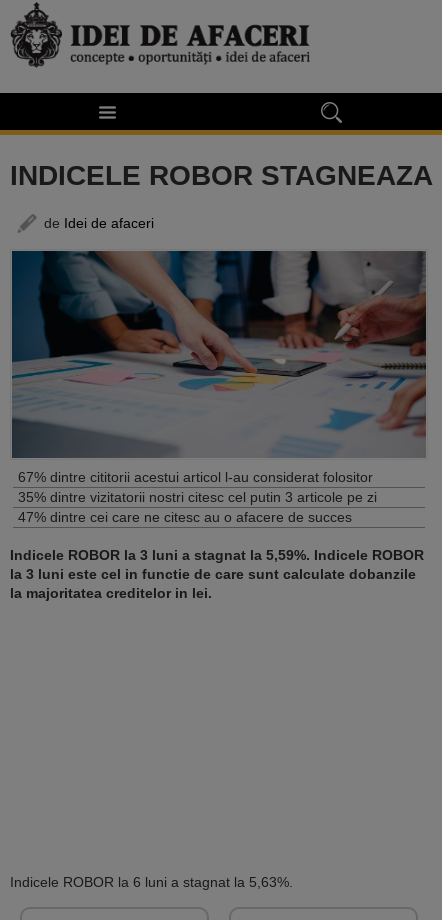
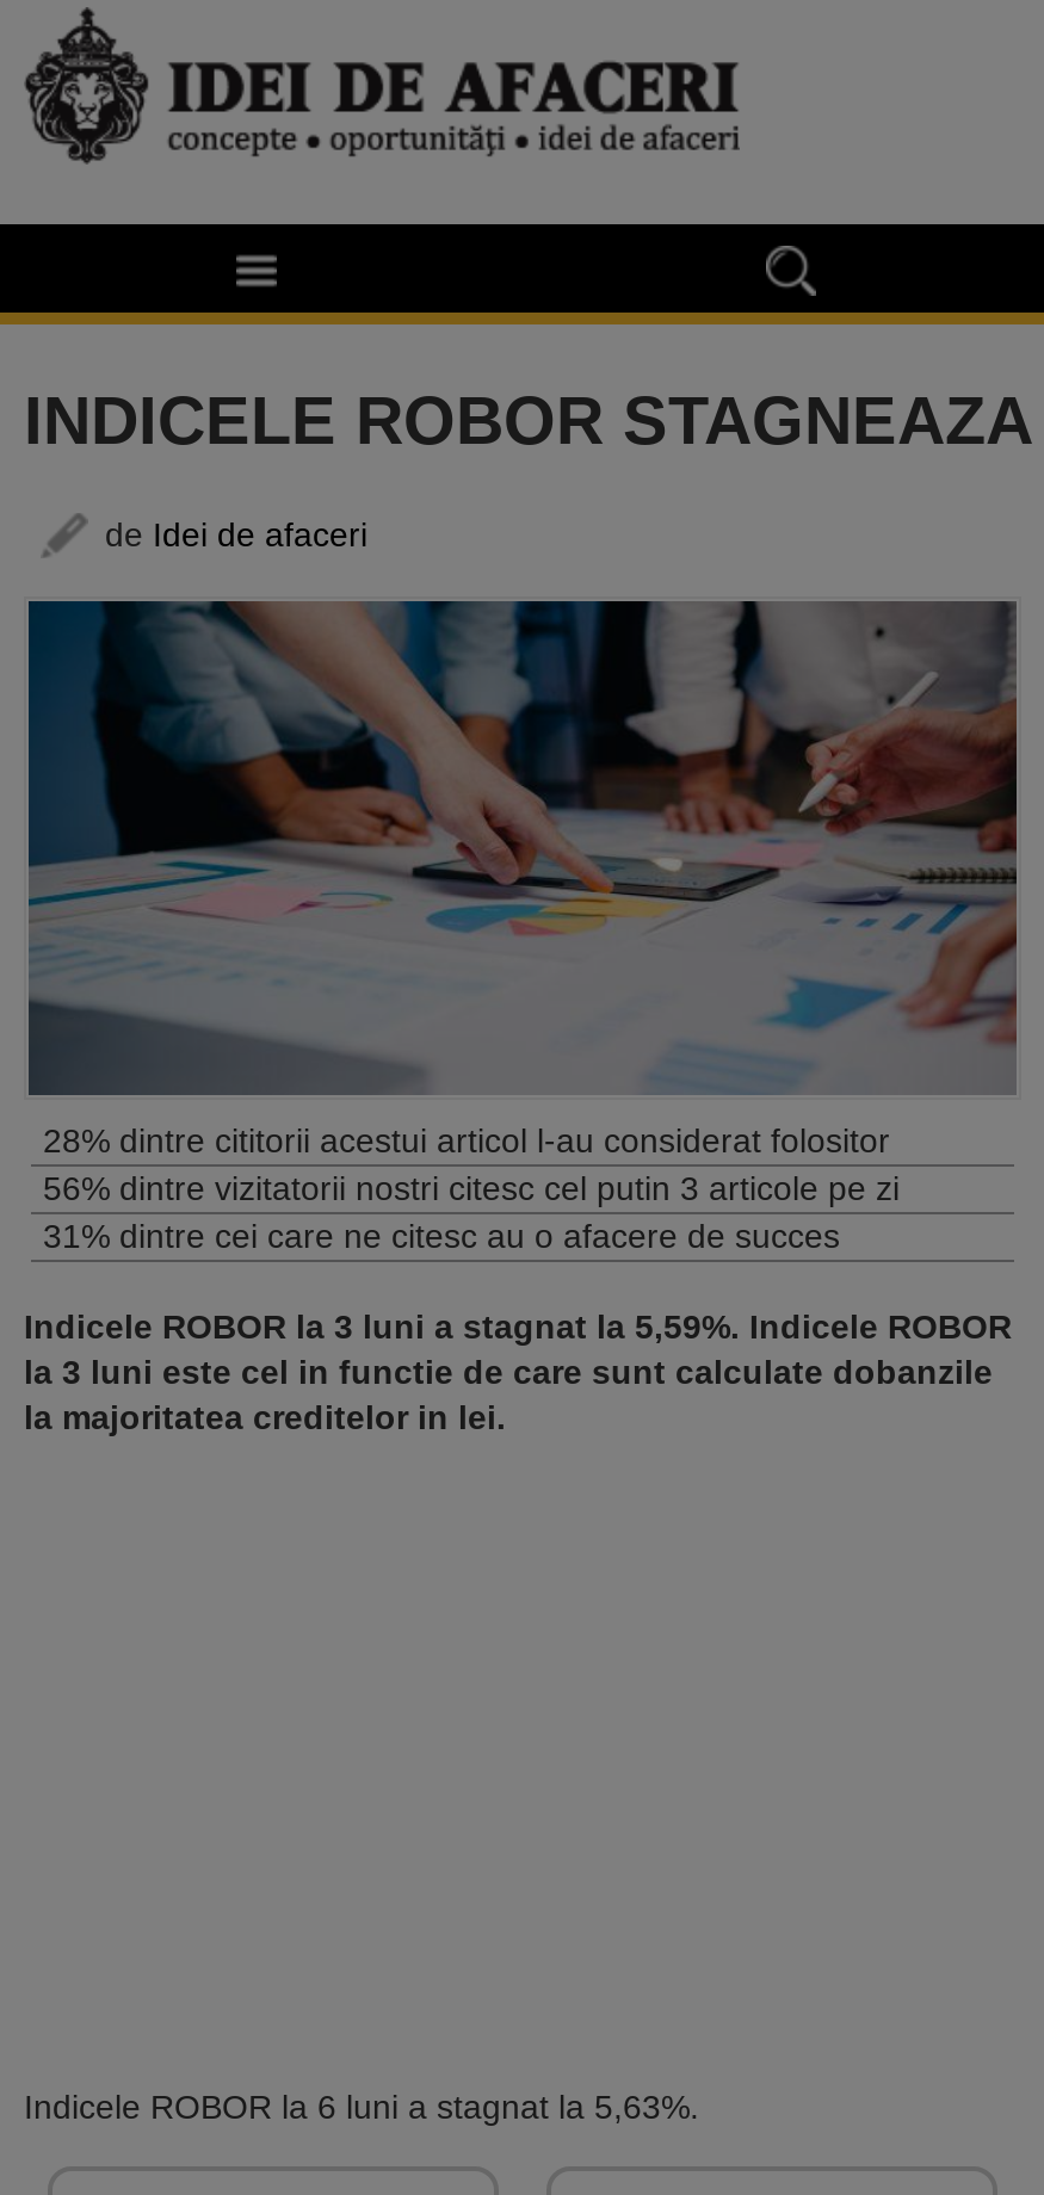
[18,469,373,485] 67% dintre cititorii acestui articol l-au considerat folositor -> [43,1121,890,1159] 28% dintre cititorii acestui articol l-au considerat folositor
[18,489,377,505] 35% dintre vizitatorii nostri citesc cel putin 3 articole pe zi -> [43,1169,900,1207] 56% dintre vizitatorii nostri citesc cel putin 3 articole pe zi
[18,509,352,525] 47% dintre cei care ne citesc au o afacere de succes -> [43,1216,840,1254] 31% dintre cei care ne citesc au o afacere de succes

